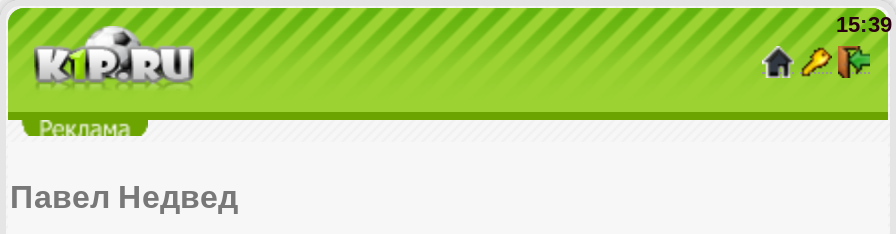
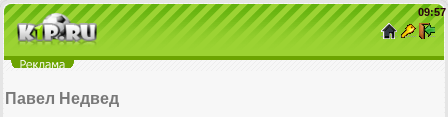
[836,12,892,36] 15:39 -> [418,6,446,18] 09:57

